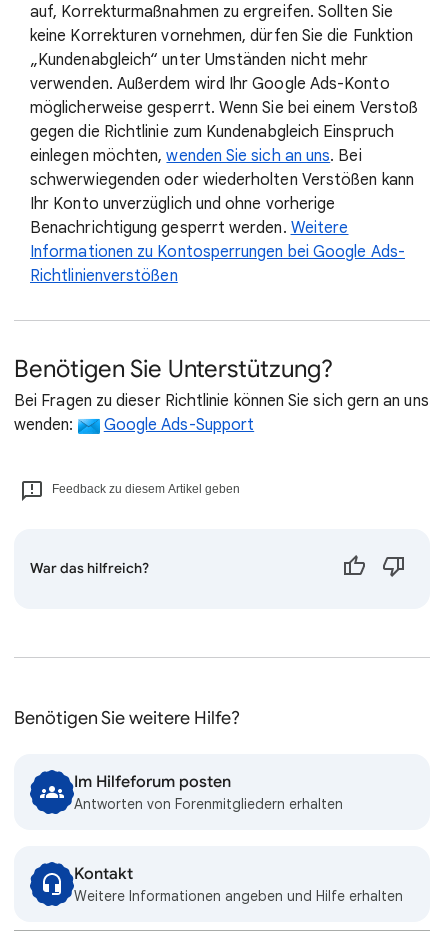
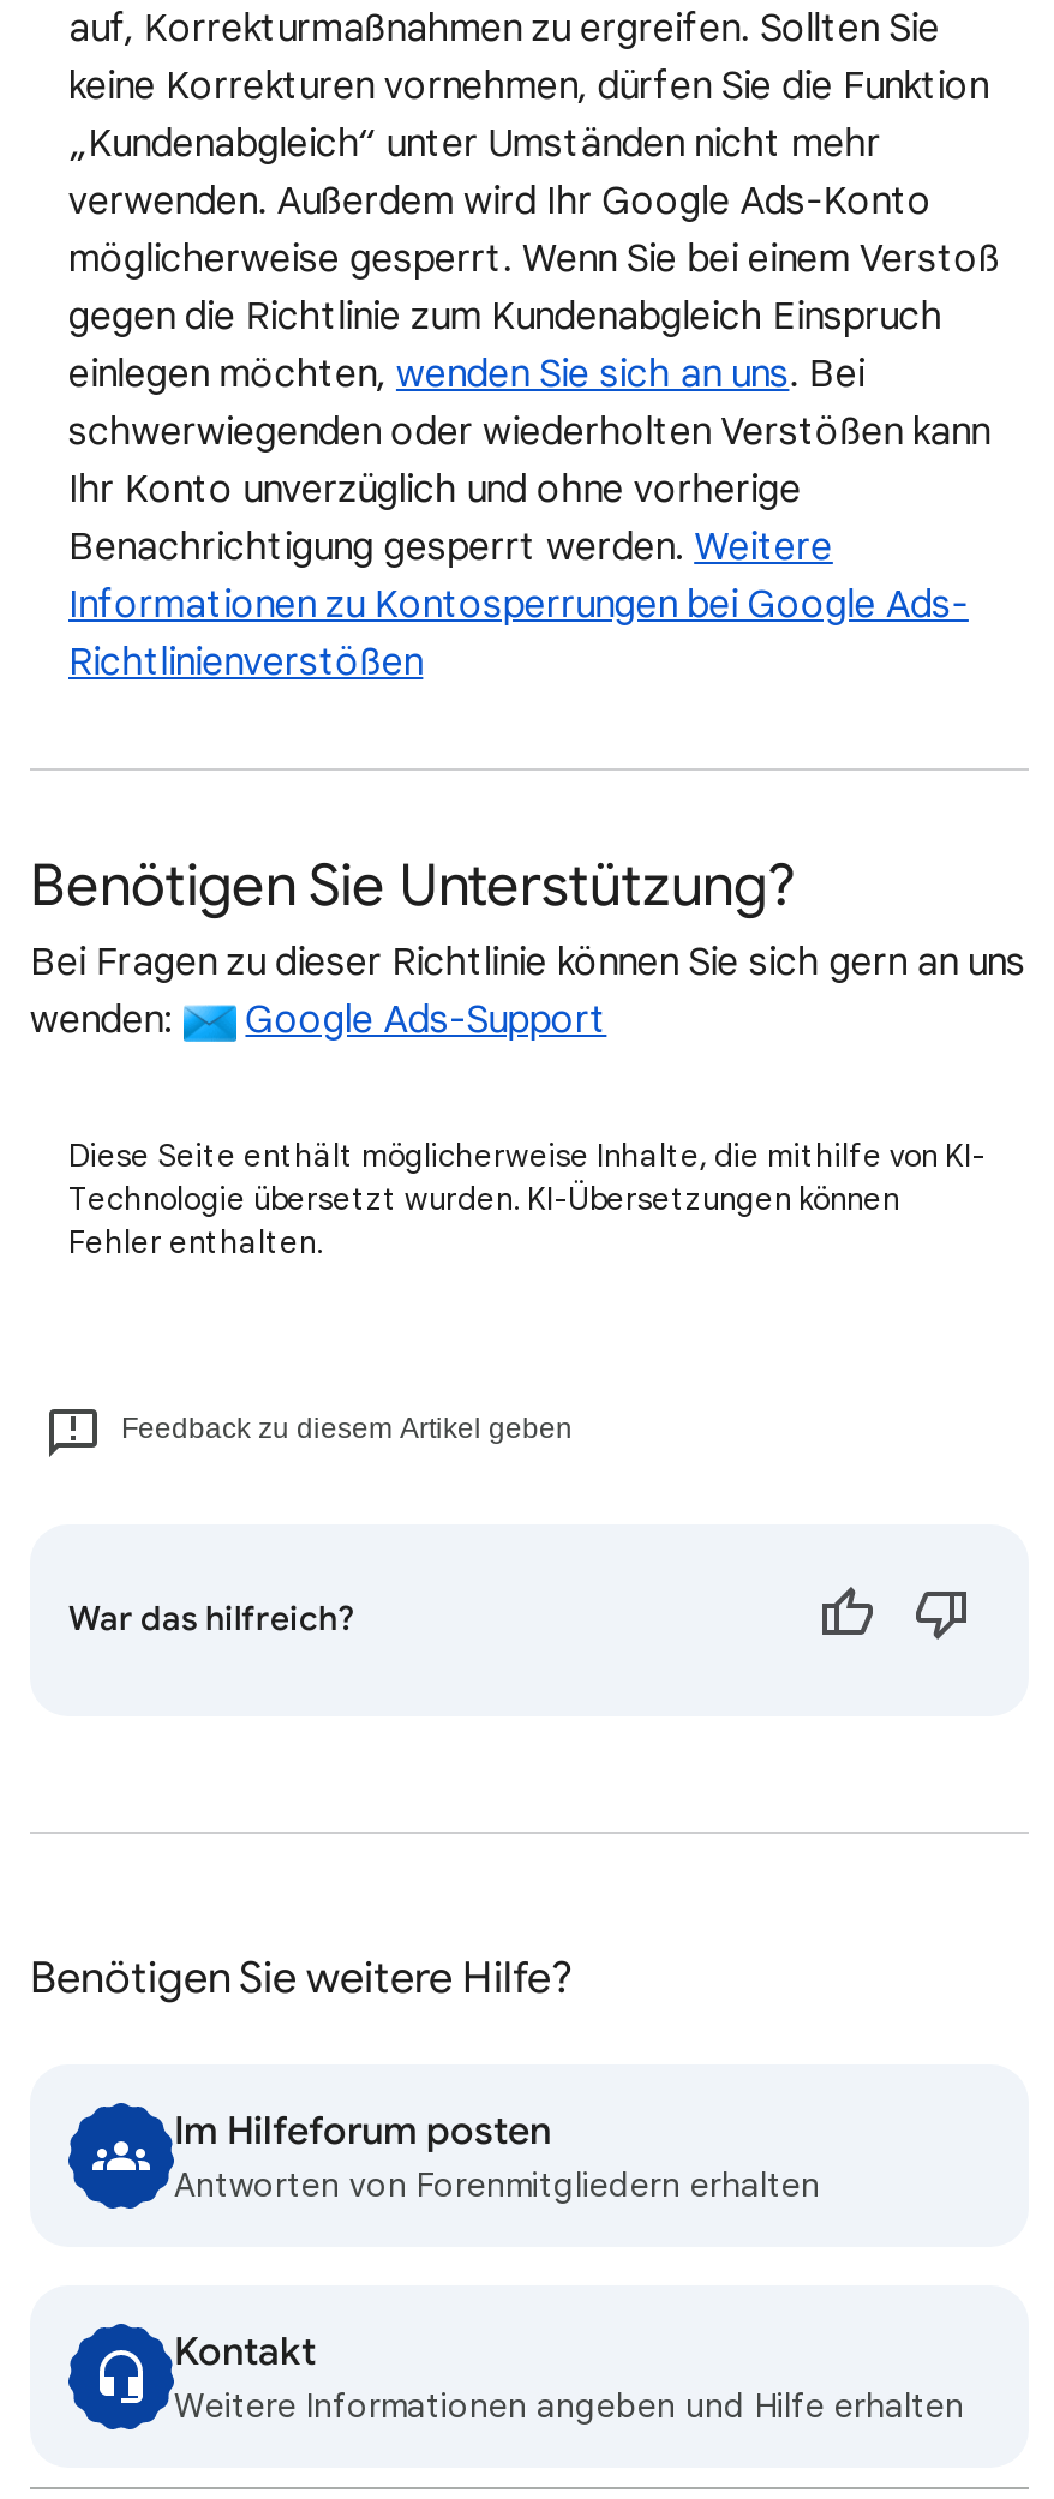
none -> [68,1135,986,1263] Diese Seite enthält möglicherweise Inhalte, die mithilfe von KI- | Technologie übersetzt wurden. KI-Übersetzungen können | Fehler enthalten.

